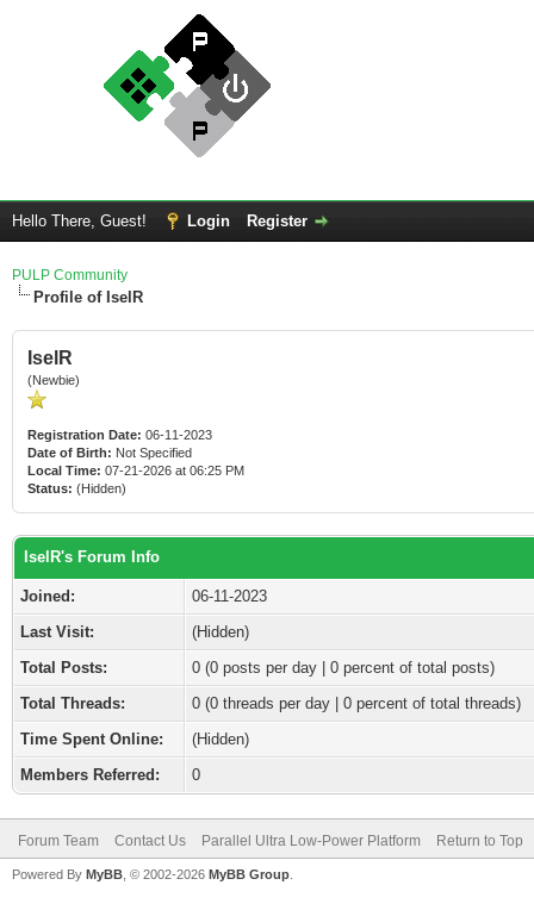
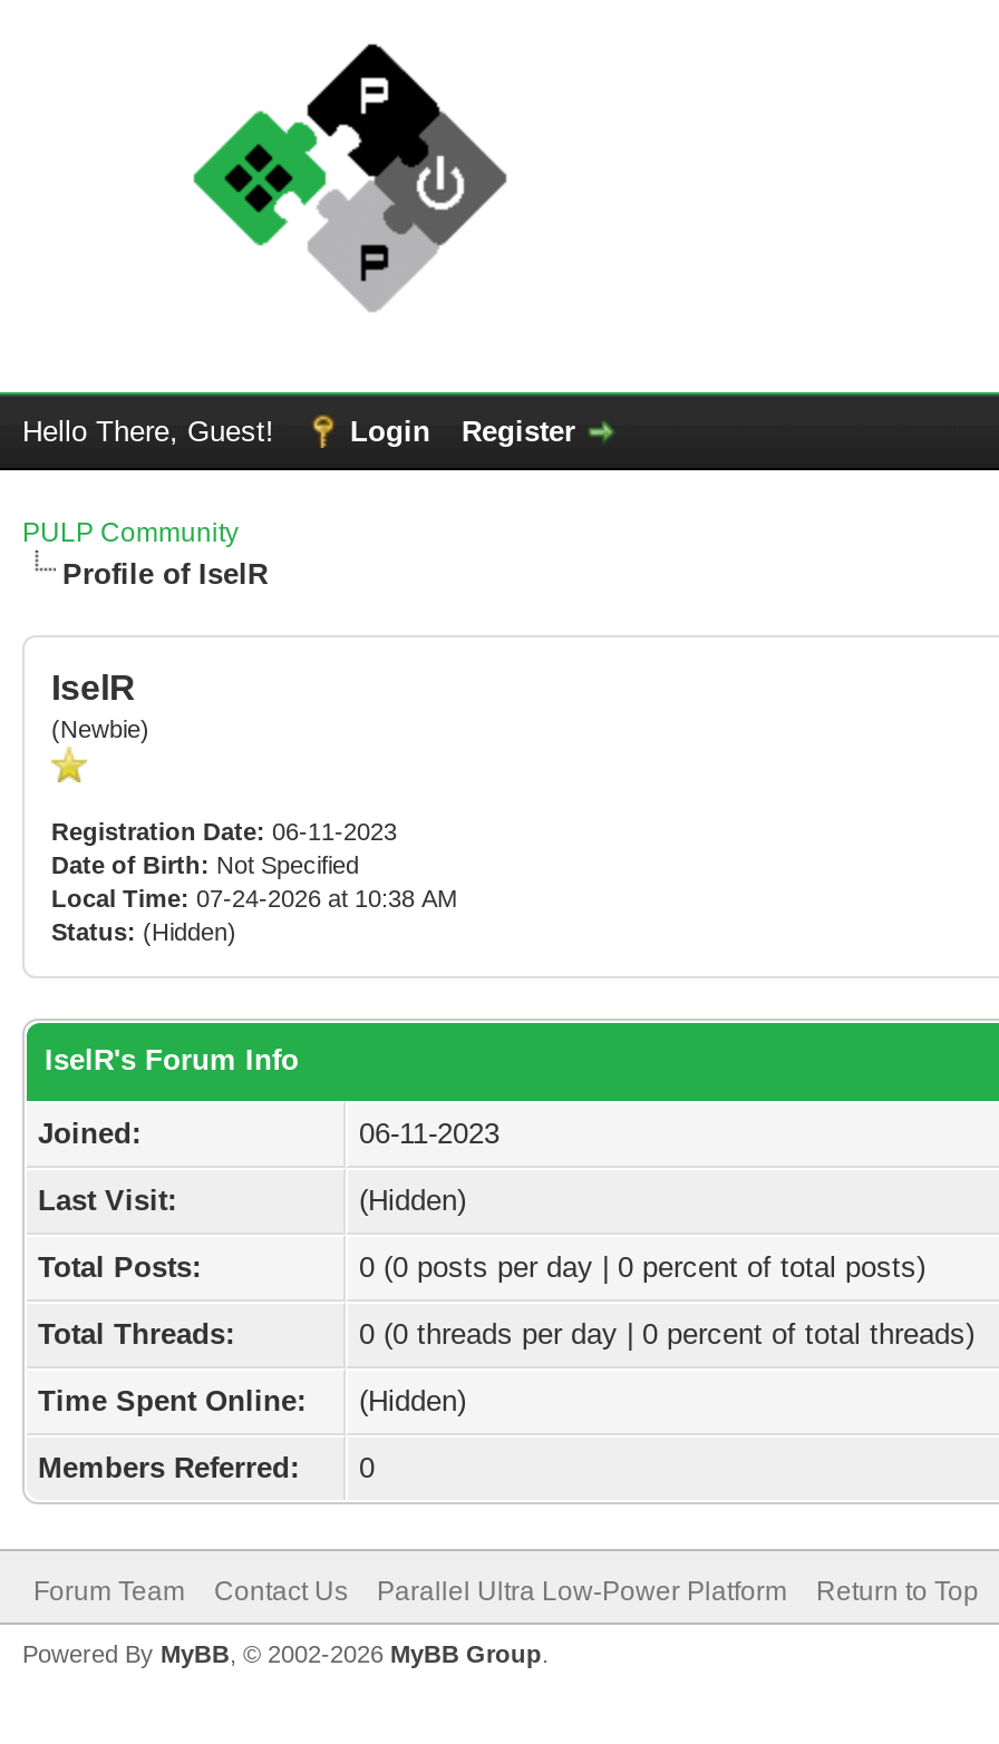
[27,463,244,478] Local Time: 07-21-2026 at 06:25 PM -> [51,885,457,912] Local Time: 07-24-2026 at 10:38 AM

